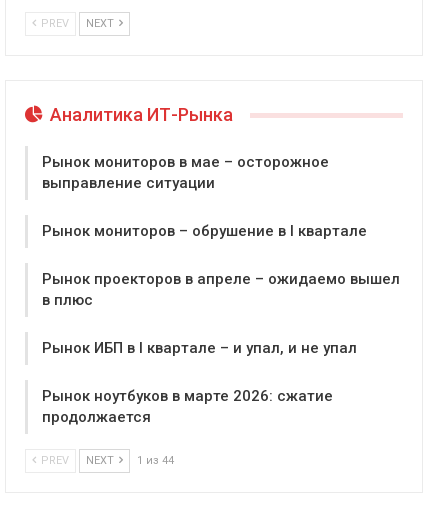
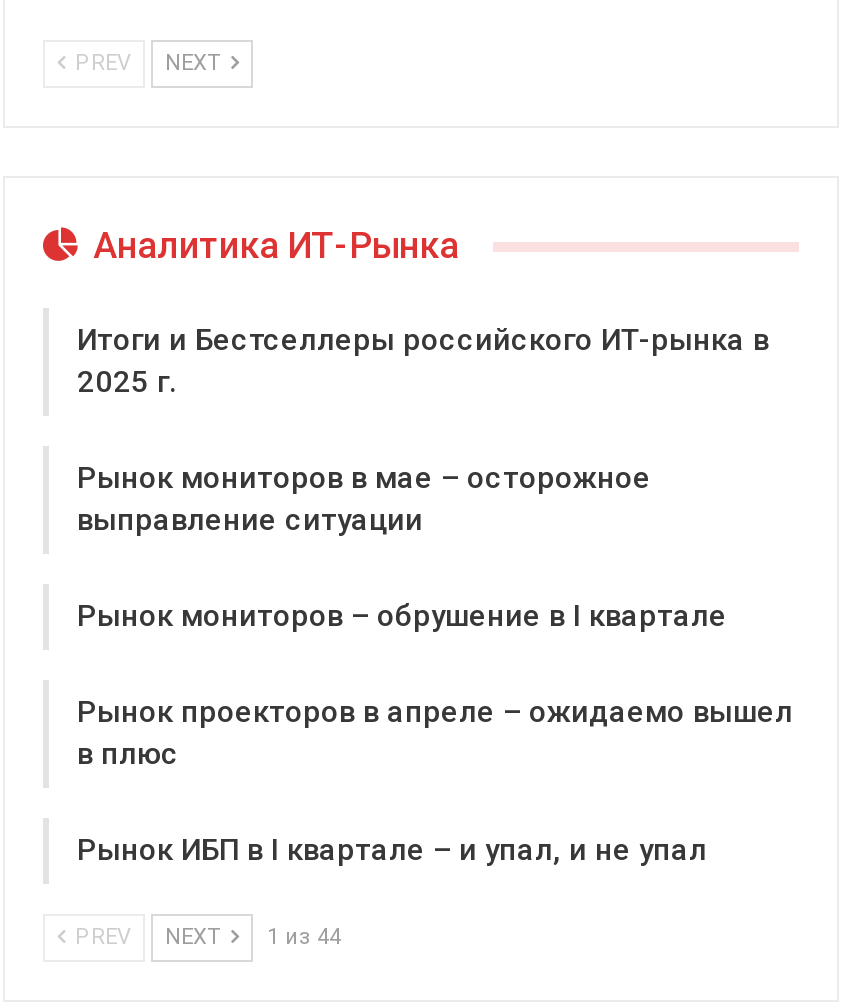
none -> [77,322,769,400] Итоги и Бестселлеры российского ИТ-рынка в | 2025 г.
moved [42,153,400,357] -> [77,460,793,868]: Рынок мониторов в мае – осторожное | выправление ситуации | Рынок мониторов – обрушение в I квартале | Рынок проекторов в апреле – ожидаемо вышел | в плюс | Рынок ИБП в I квартале – и упал, и не упал
[42,387,333,426] Рынок ноутбуков в марте 2026: сжатие | продолжается -> none

